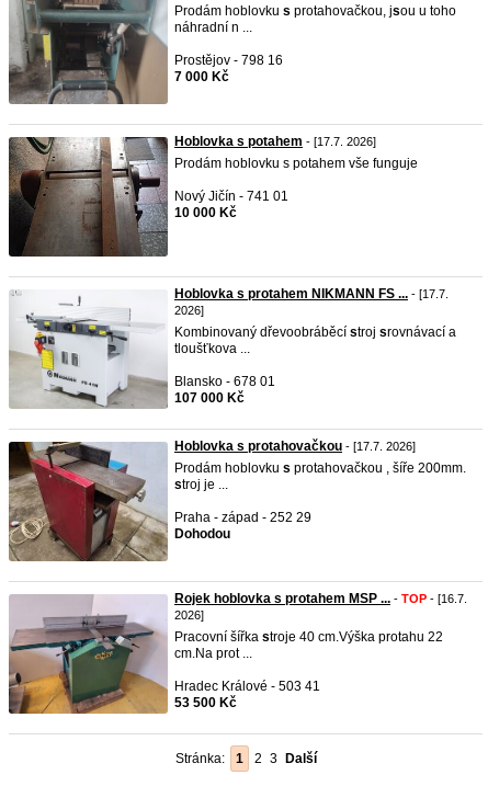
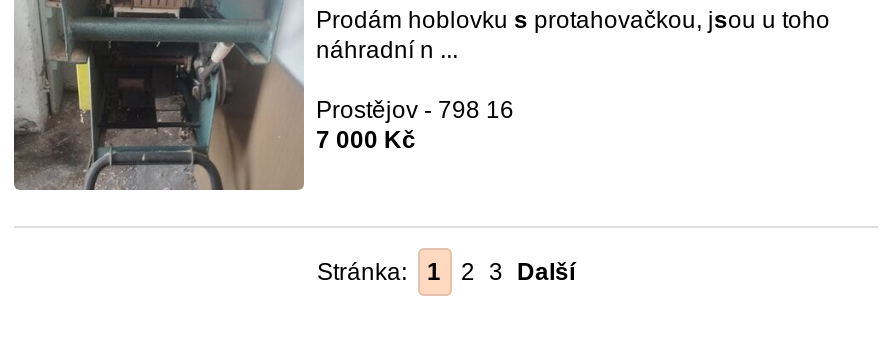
[8,134,418,258] [image] | Hoblovka s potahem - [17.7. 2026] | Prodám hoblovku s potahem vše funguje | Nový Jičín - 741 01 | 10 000 Kč -> none
[10,286,466,542] [image] | Hoblovka s protahem NIKMANN FS ... - [17.7. | 2026] | Kombinovaný dřevoobráběcí stroj srovnávací a | tloušťkova ... | Blansko - 678 01 | 107 000 Kč | Hoblovka s protahovačkou - [17.7. 2026] | Prodám hoblovku s protahovačkou , šíře 200mm. | stroj je ... | Praha - západ - 252 29 | Dohodou -> none
[8,441,467,710] [image] | Rojek hoblovka s protahem MSP ... - TOP - [16.7. | 2026] | Pracovní šířka stroje 40 cm.Výška protahu 22 | cm.Na prot ... | Hradec Králové - 503 41 | 53 500 Kč -> none
[9,594,166,715] [image] -> none

